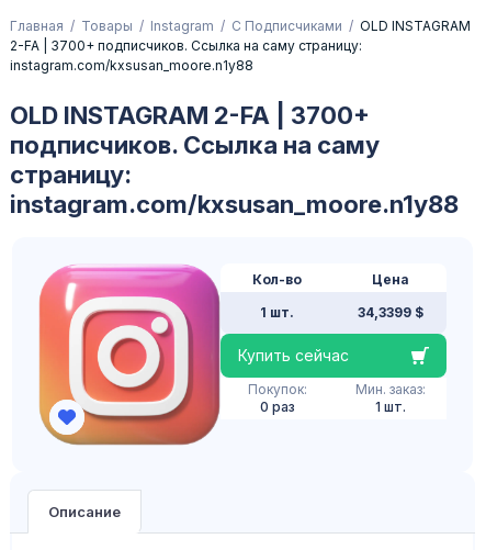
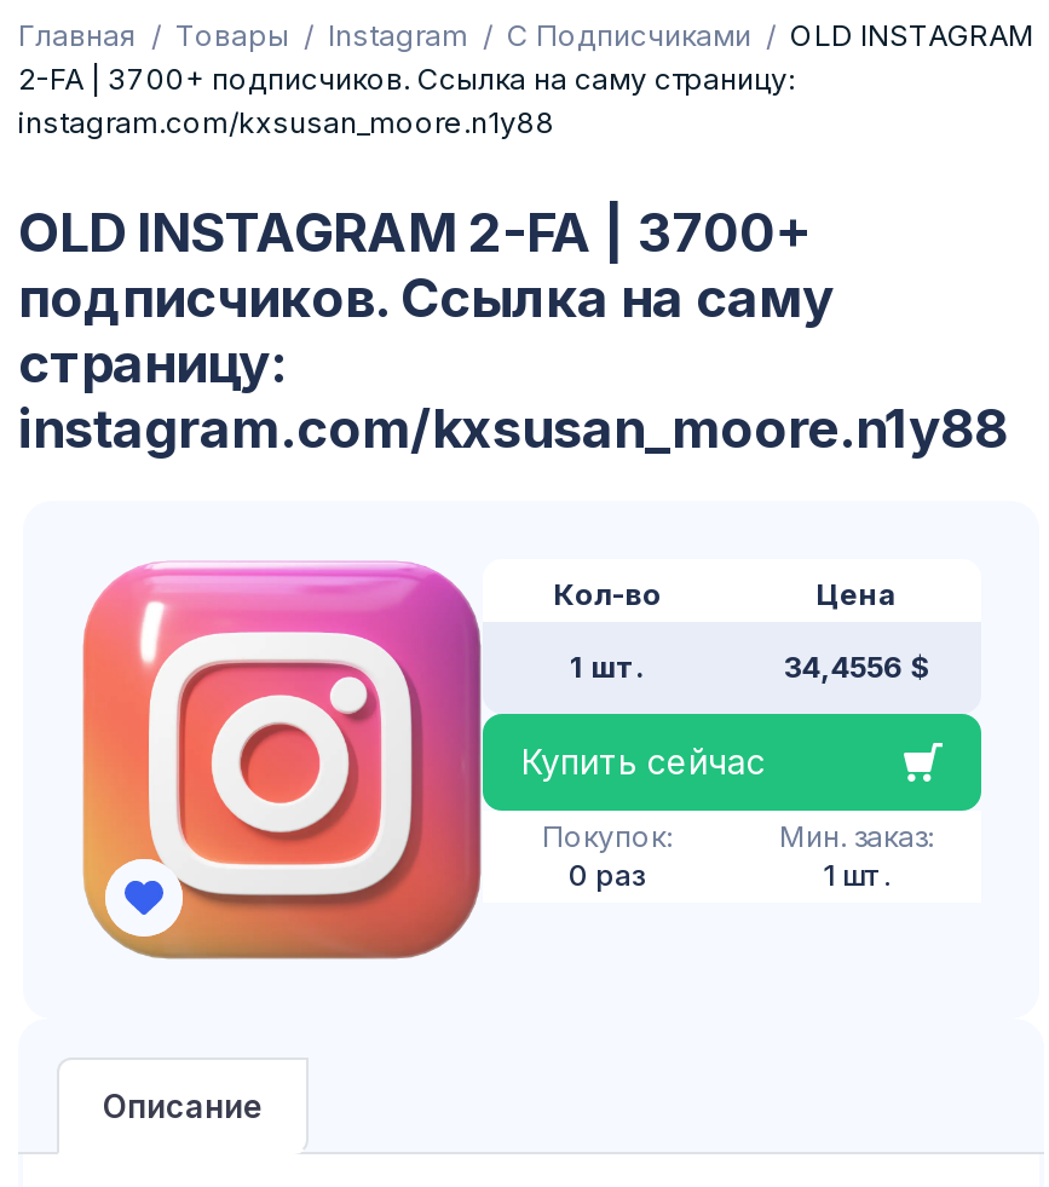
[357,304,423,321] 34,3399 $ -> [784,649,929,685] 34,4556 $

